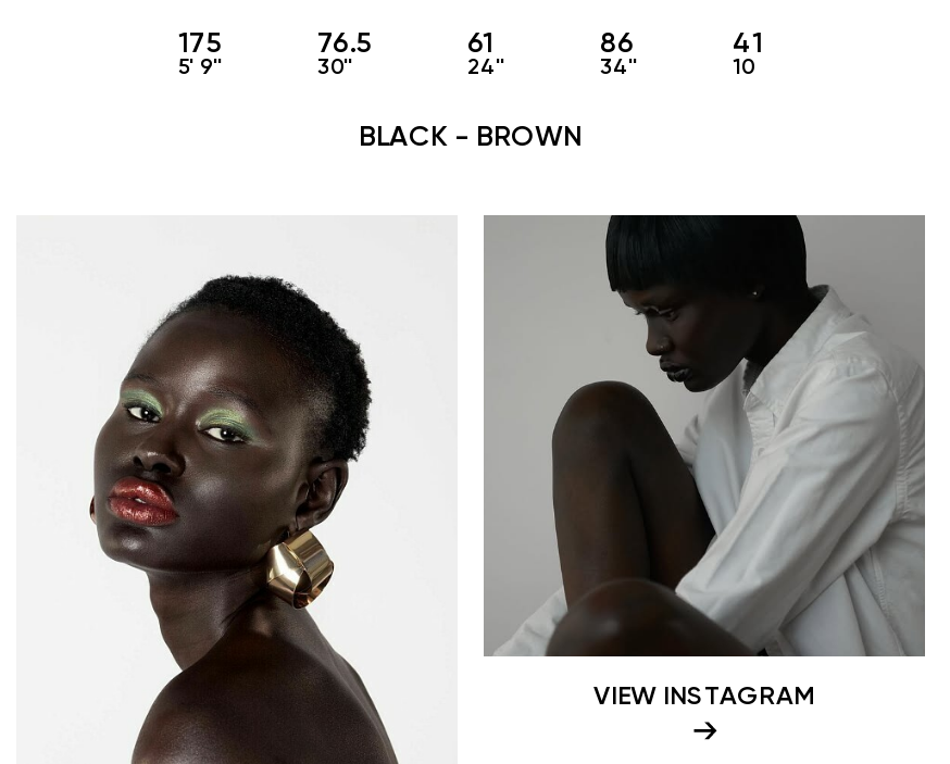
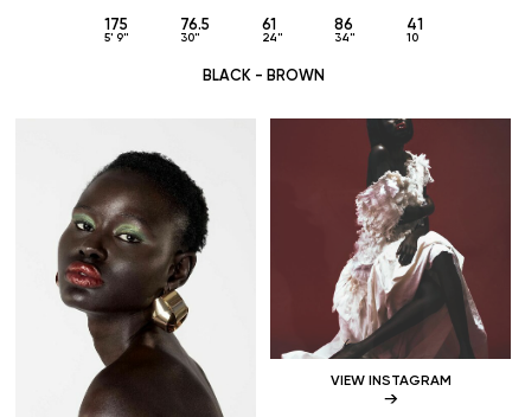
[486,214,925,657] [image] -> [270,118,511,359] [image]

